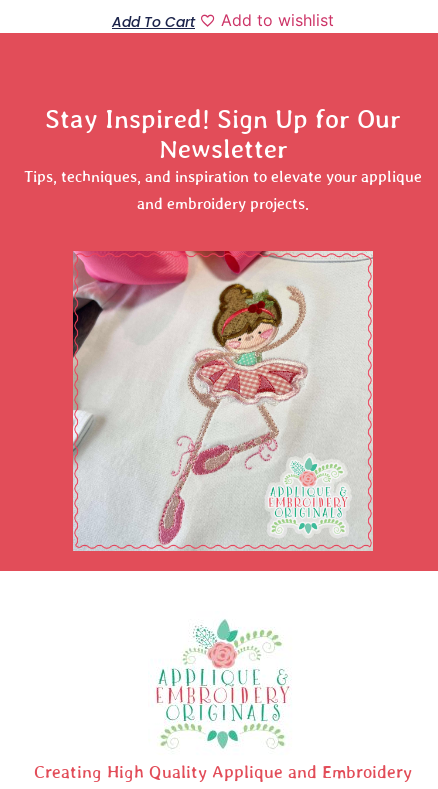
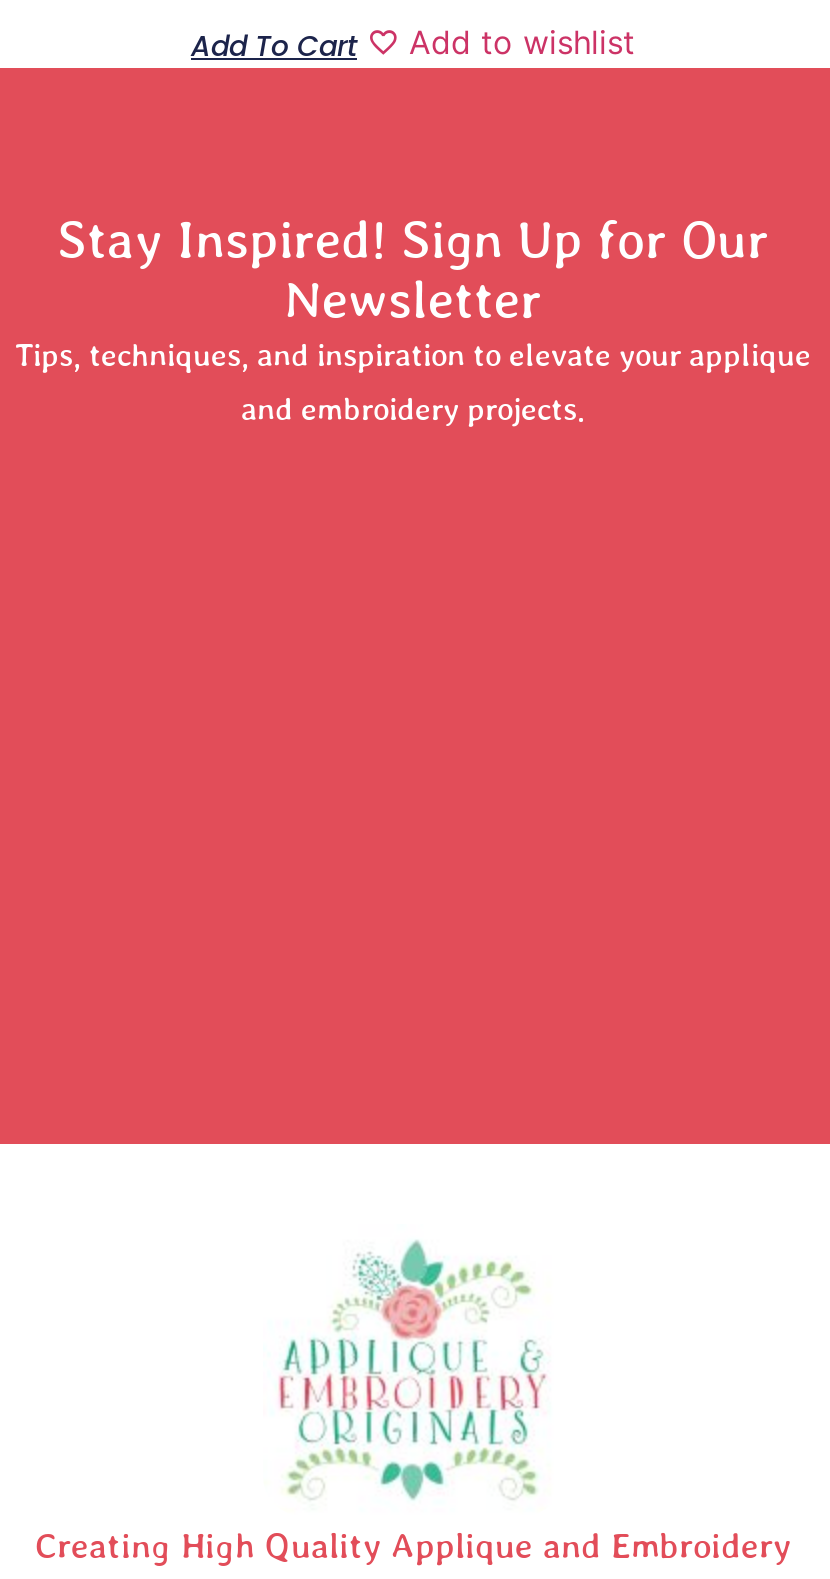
[72,250,374,552] [image] -> none

